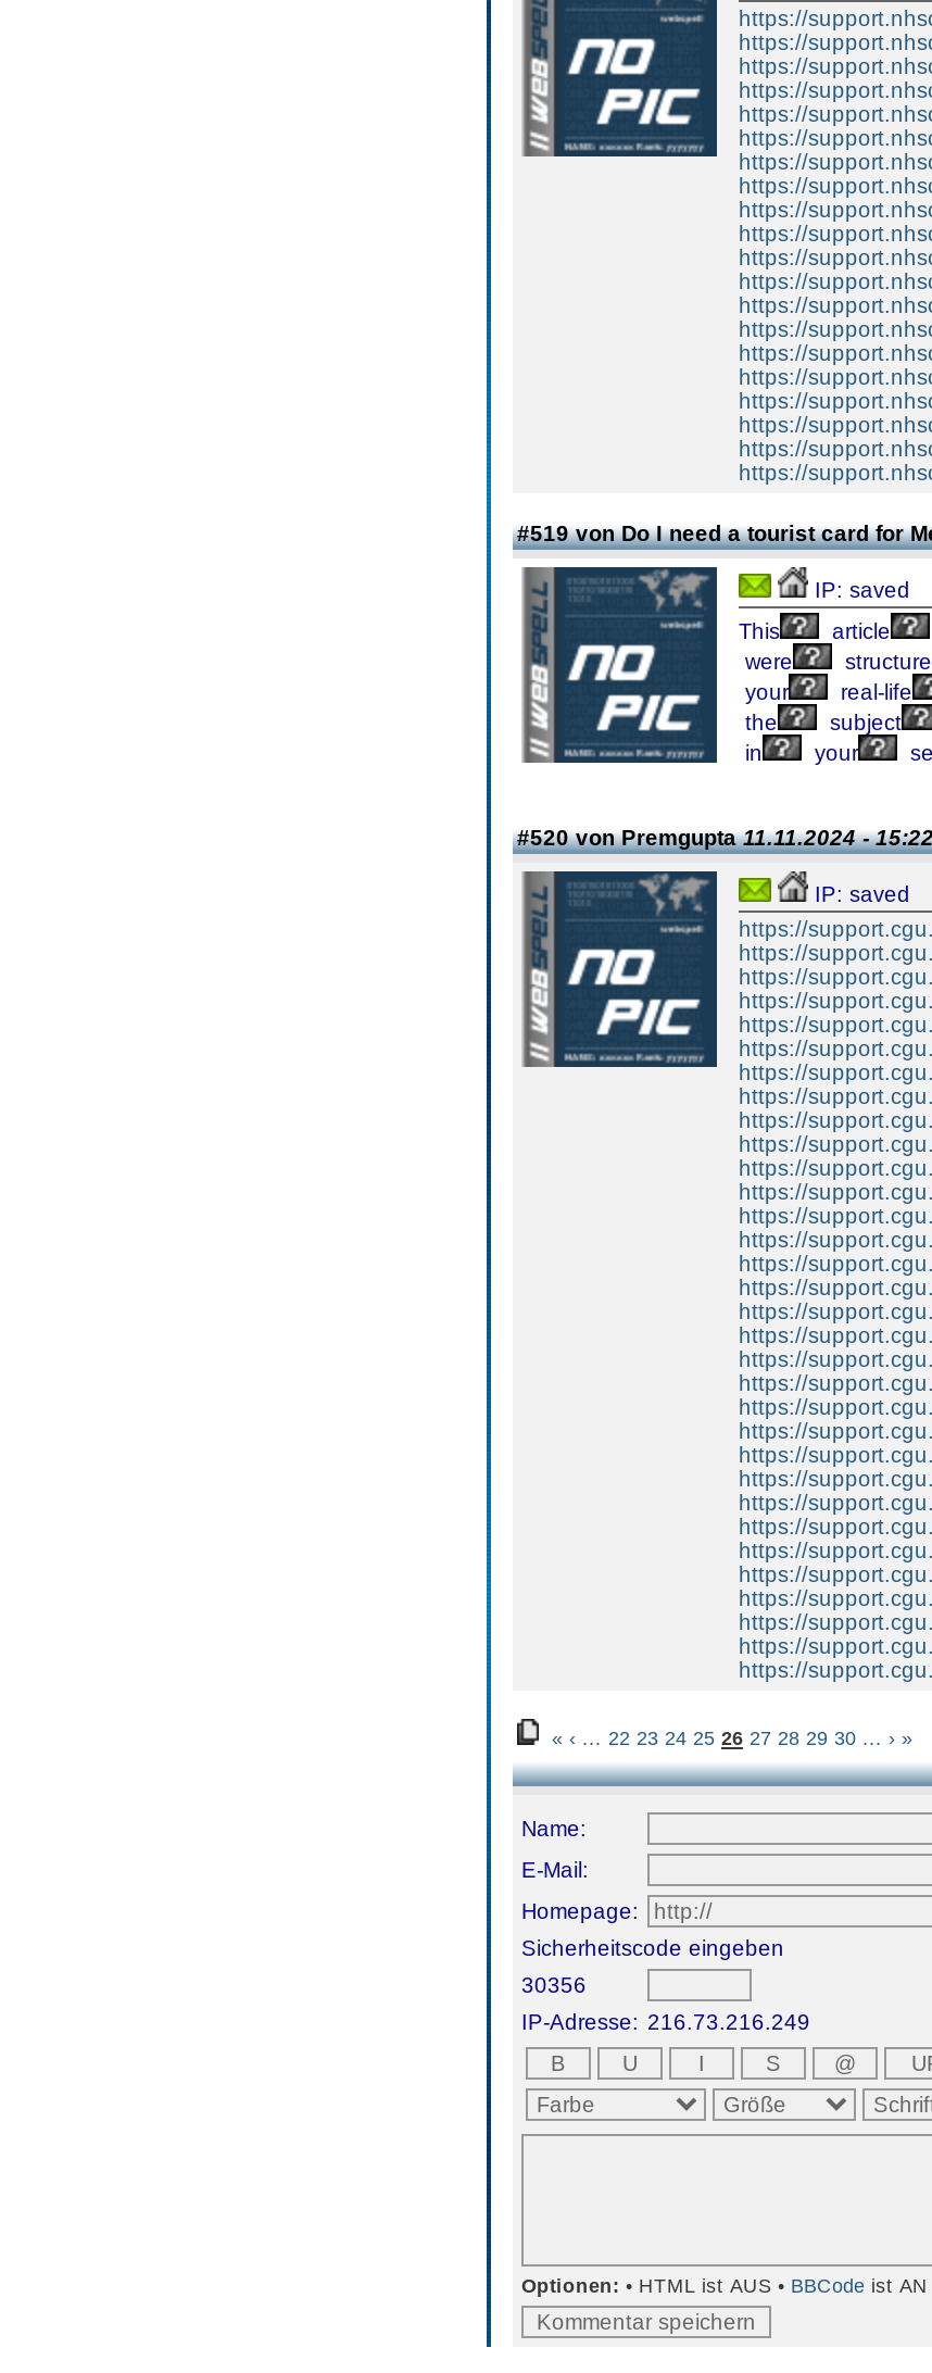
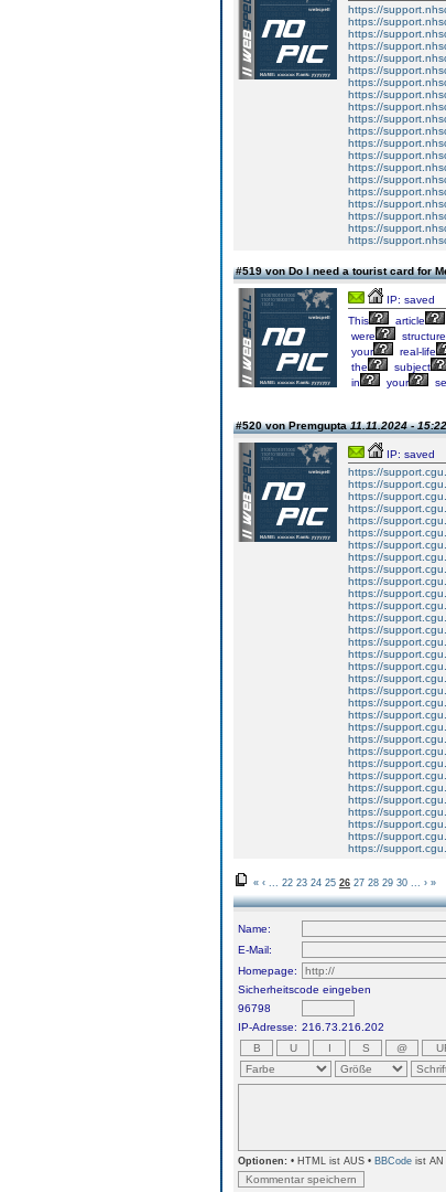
[521,1973,587,1997] 30356 -> [238,1002,271,1014] 96798
[521,2010,810,2034] IP-Adresse: 216.73.216.249 -> [238,1021,384,1033] IP-Adresse: 216.73.216.202

